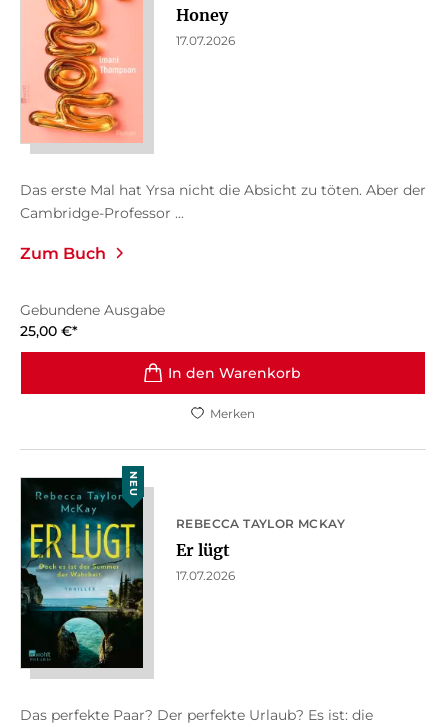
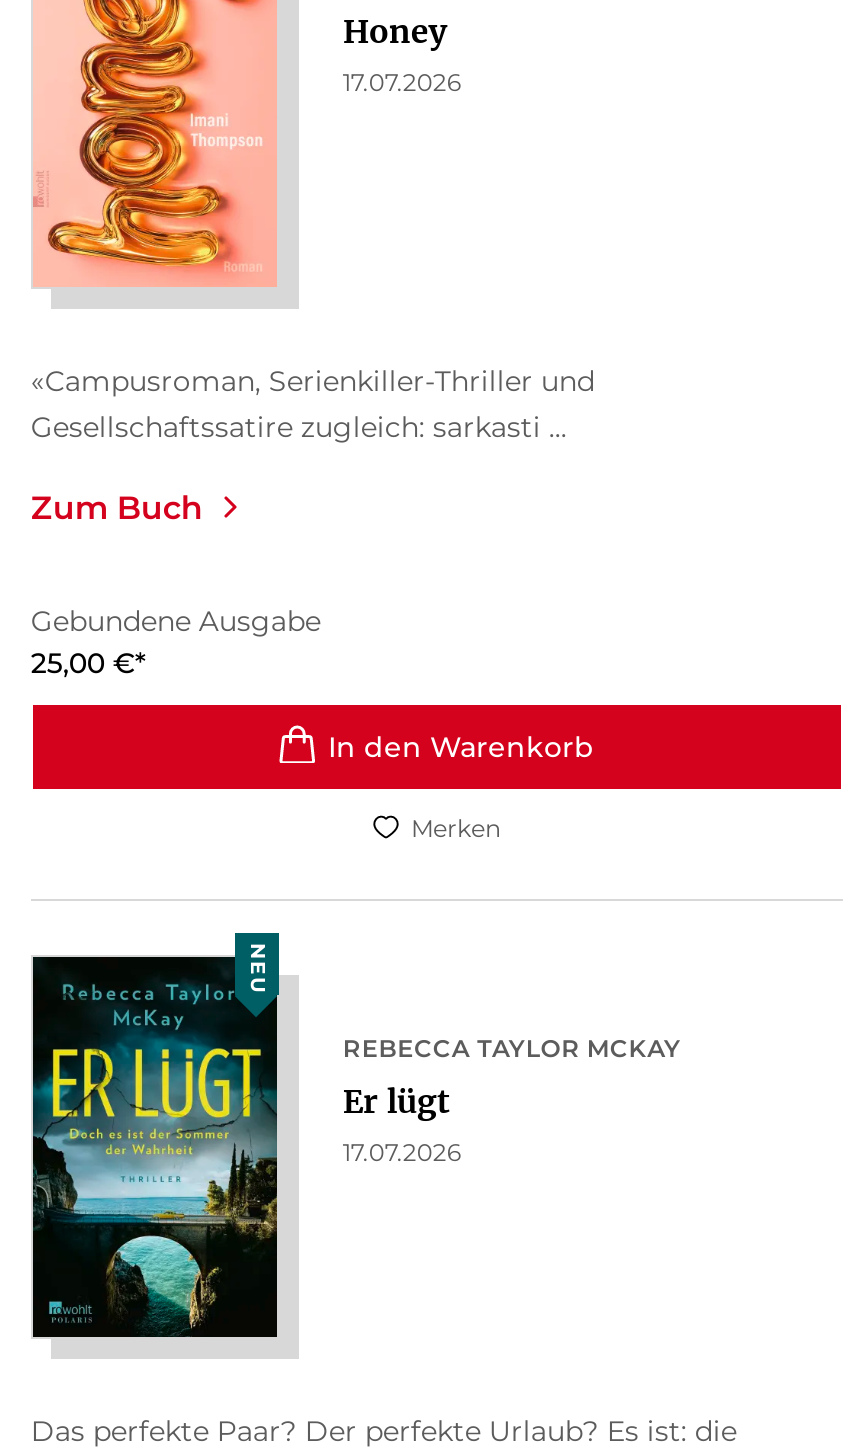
[20,181,426,222] Das erste Mal hat Yrsa nicht die Absicht zu töten. Aber der | Cambridge-Professor ... -> [31,363,595,445] «Campusroman, Serienkiller-Thriller und | Gesellschaftssatire zugleich: sarkasti ...

